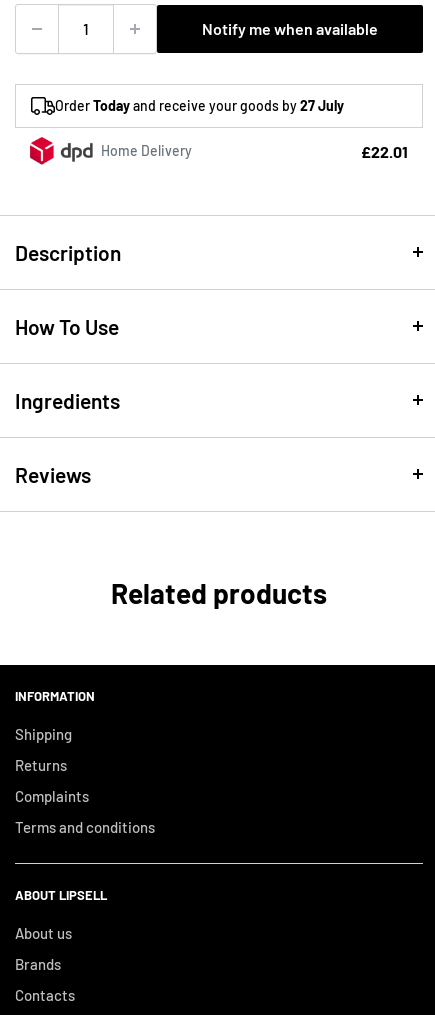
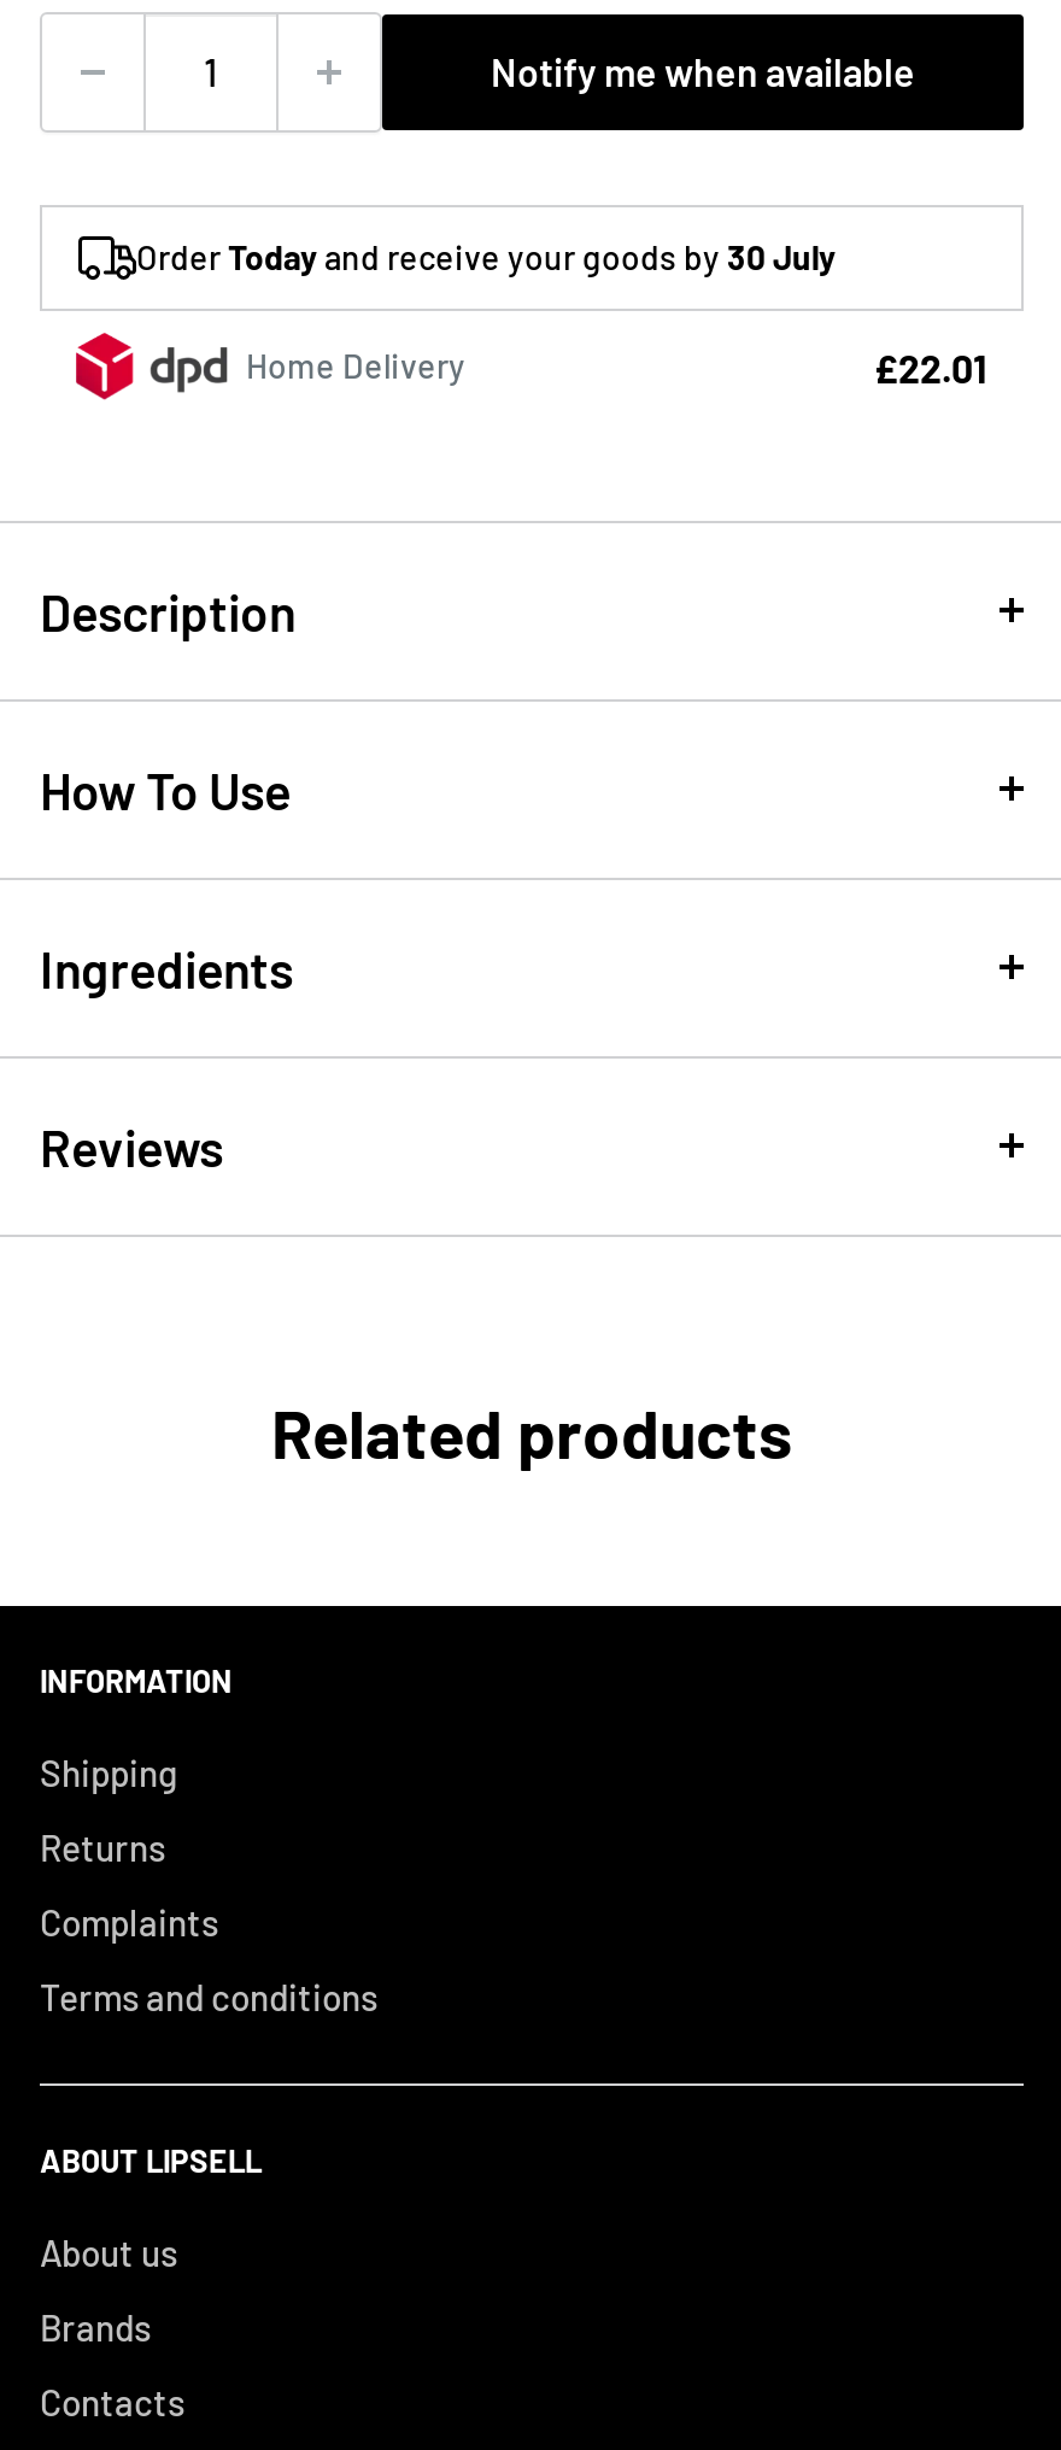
[55,97,344,114] Order Today and receive your goods by 27 July -> [136,236,836,277] Order Today and receive your goods by 30 July

